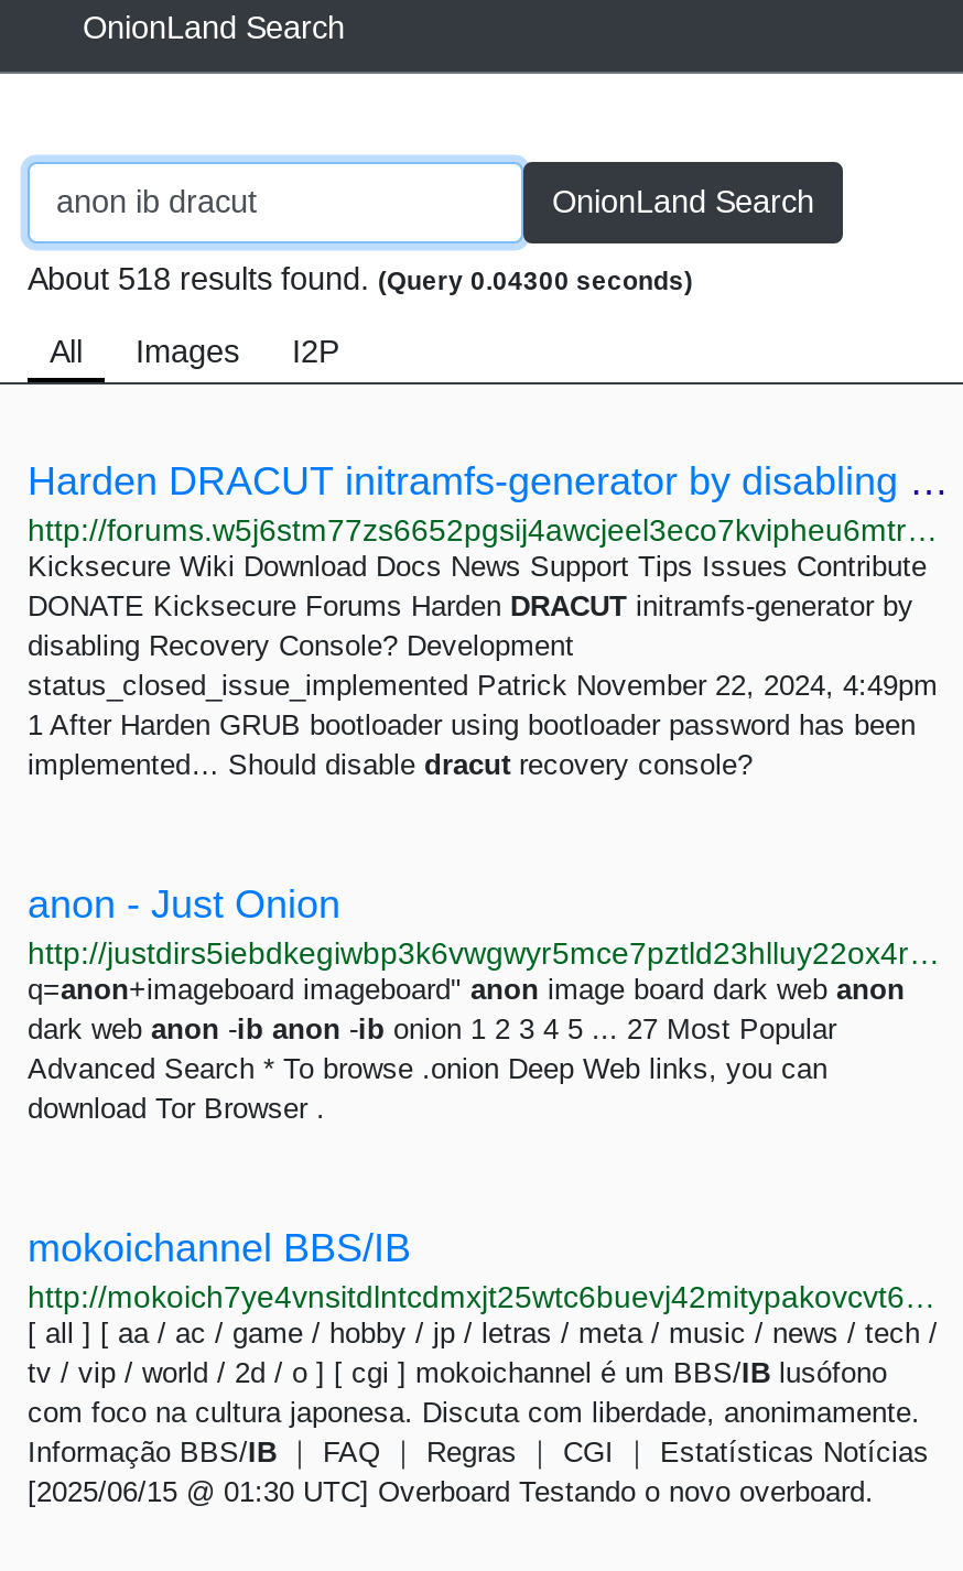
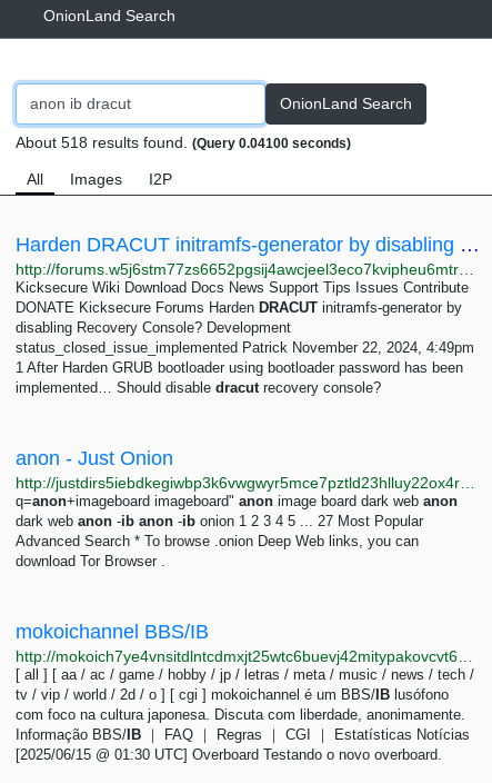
[28,261,693,296] About 518 results found. (Query 0.04300 seconds) -> [16,133,351,151] About 518 results found. (Query 0.04100 seconds)

